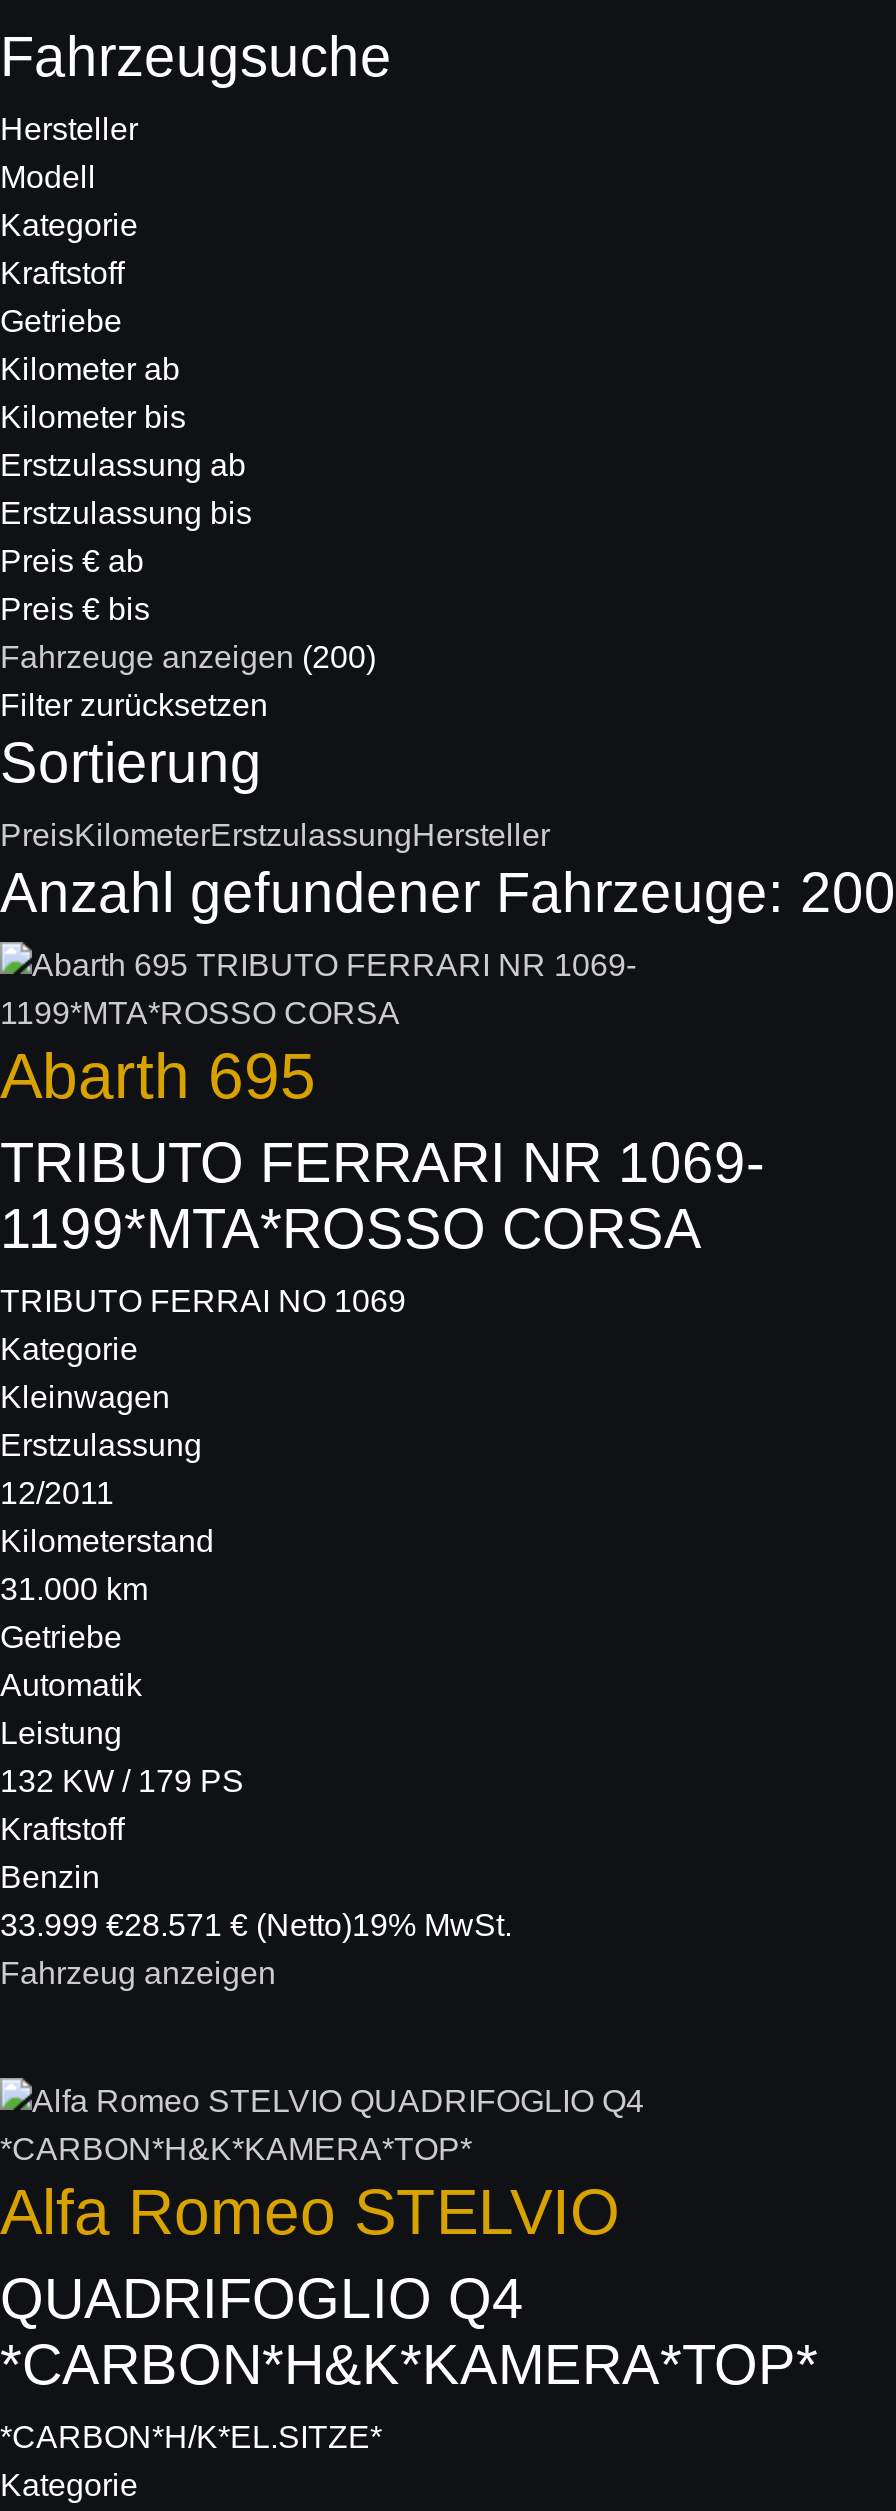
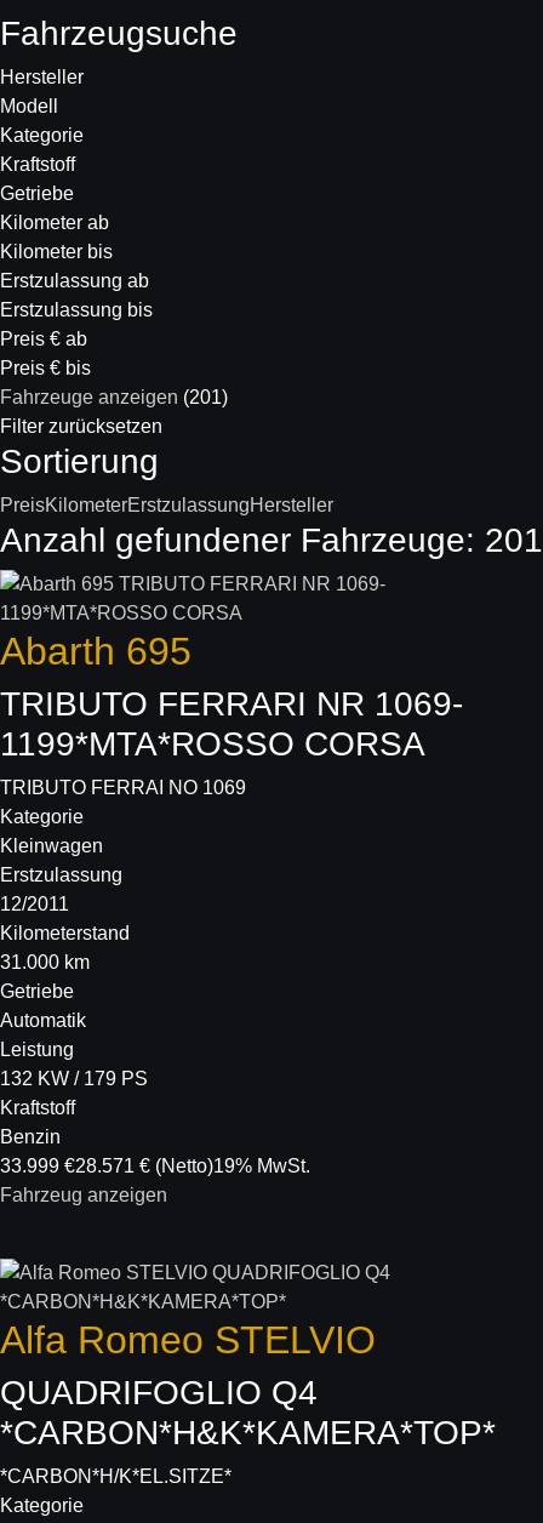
[0,640,376,674] Fahrzeuge anzeigen (200) -> [0,387,228,407] Fahrzeuge anzeigen (201)
[0,862,896,924] Anzahl gefundener Fahrzeuge: 200 -> [0,521,543,559] Anzahl gefundener Fahrzeuge: 201

